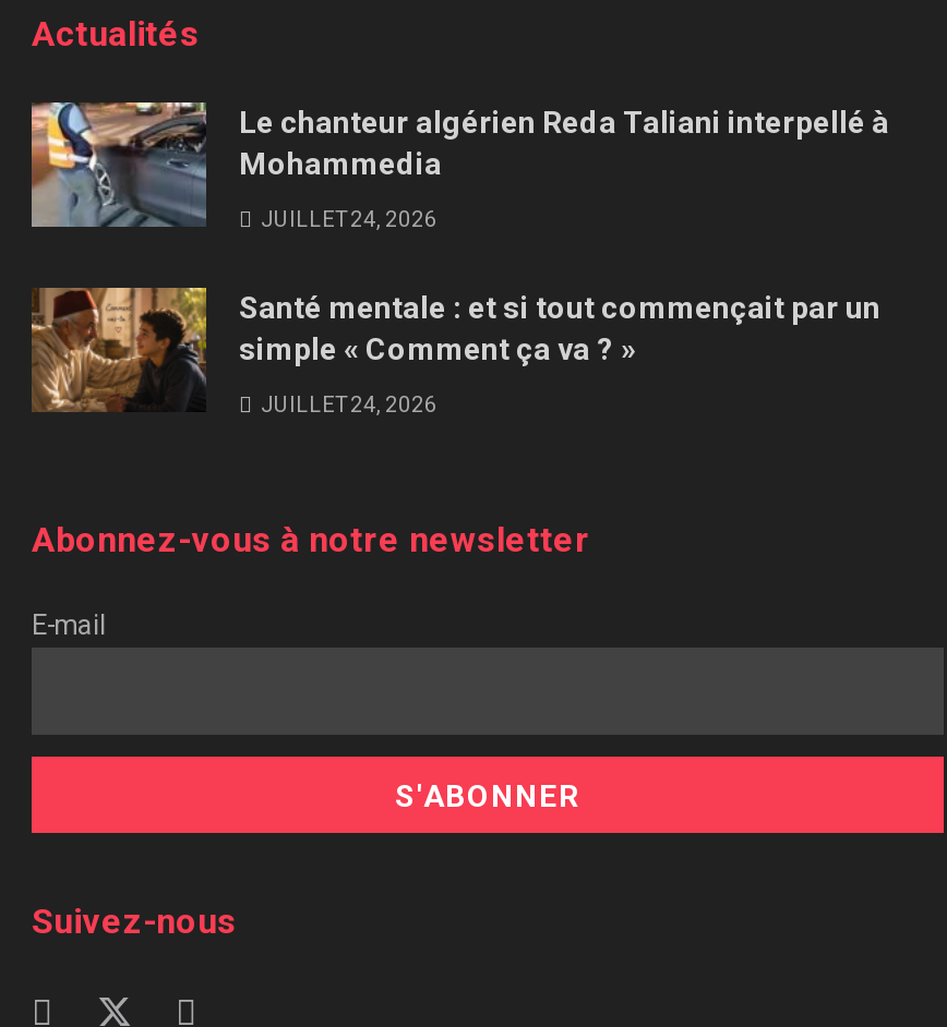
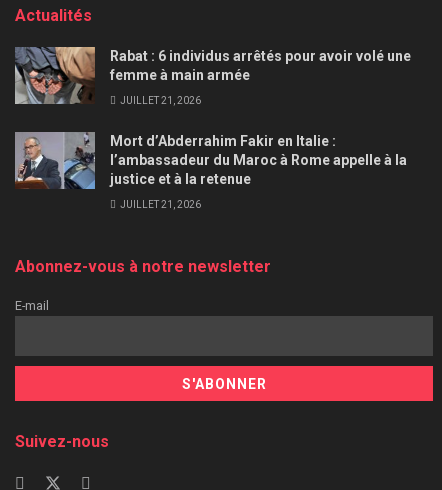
[29,100,889,227] [image] | Le chanteur algérien Reda Taliani interpellé à | Mohammedia -> [15,47,411,104] [image] | Rabat : 6 individus arrêtés pour avoir volé une | femme à main armée
[256,207,437,231] JUILLET 24, 2026 -> [118,95,201,106] JUILLET 21, 2026
[29,286,880,412] [image] | Santé mentale : et si tout commençait par un | simple « Comment ça va ? » -> [14,131,407,190] [image] | Mort d’Abderrahim Fakir en Italie : | l’ambassadeur du Maroc à Rome appelle à la | justice et à la retenue
[256,392,437,416] JUILLET 24, 2026 -> [118,199,201,210] JUILLET 21, 2026

